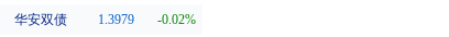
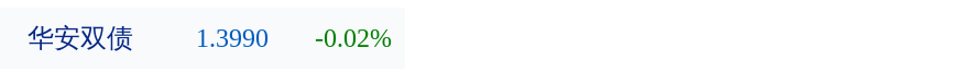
[98,12,196,27] 1.3979 -0.02% -> [196,23,392,53] 1.3990 -0.02%

